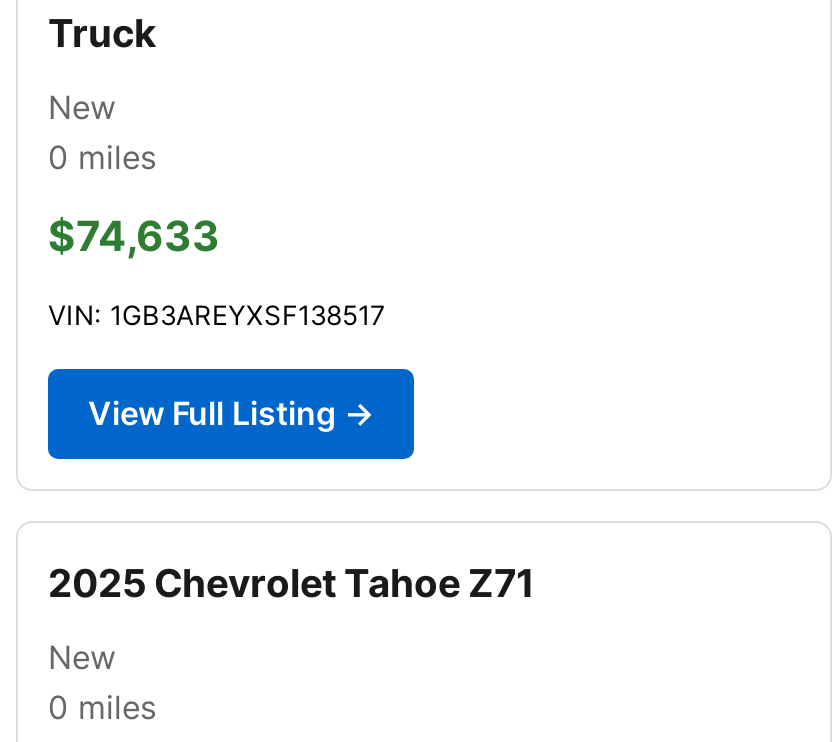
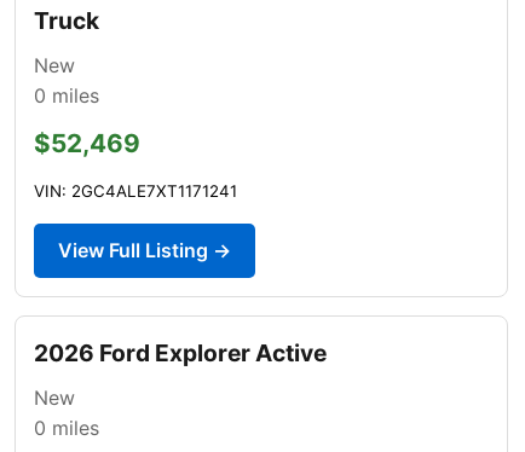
[48,211,220,261] $74,633 -> [34,128,140,158] $52,469
[48,299,386,331] VIN: 1GB3AREYXSF138517 -> [34,181,237,200] VIN: 2GC4ALE7XT1171241
[48,559,534,607] 2025 Chevrolet Tahoe Z71 -> [34,338,327,367] 2026 Ford Explorer Active

